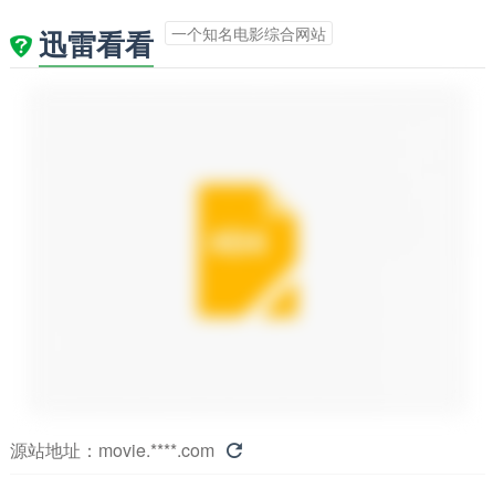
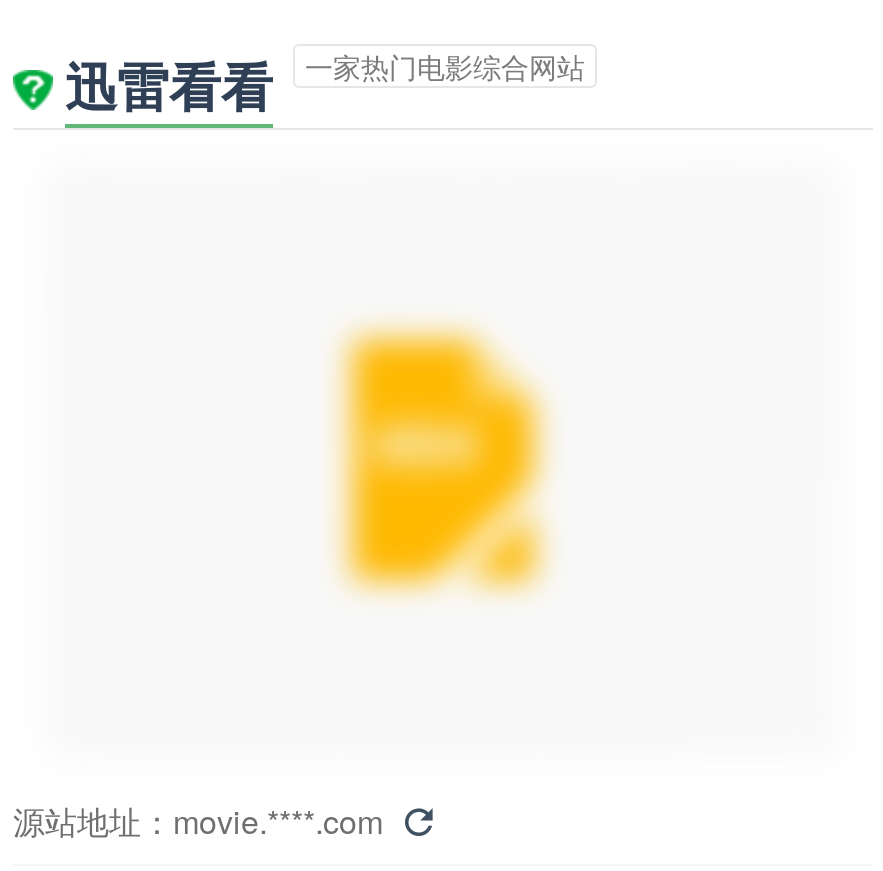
[171,22,326,44] 一个知名电影综合网站 -> [305,46,585,86] 一家热门电影综合网站

